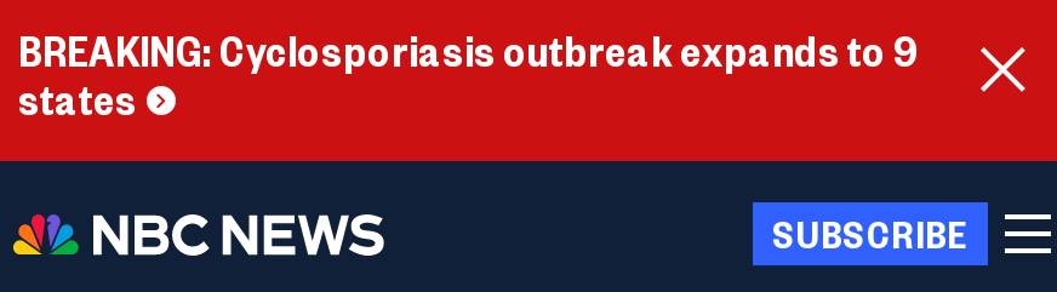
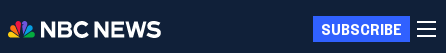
[18,21,918,125] BREAKING: Cyclosporiasis outbreak expands to 9 | states -> none

